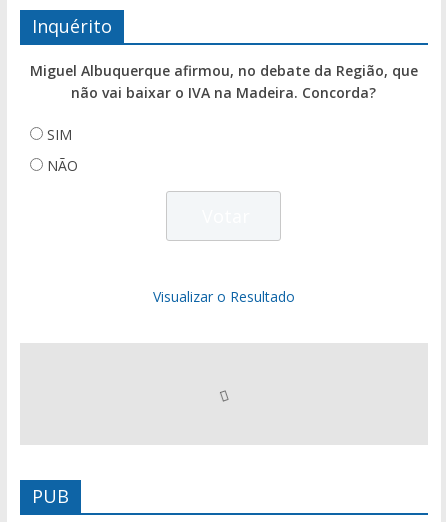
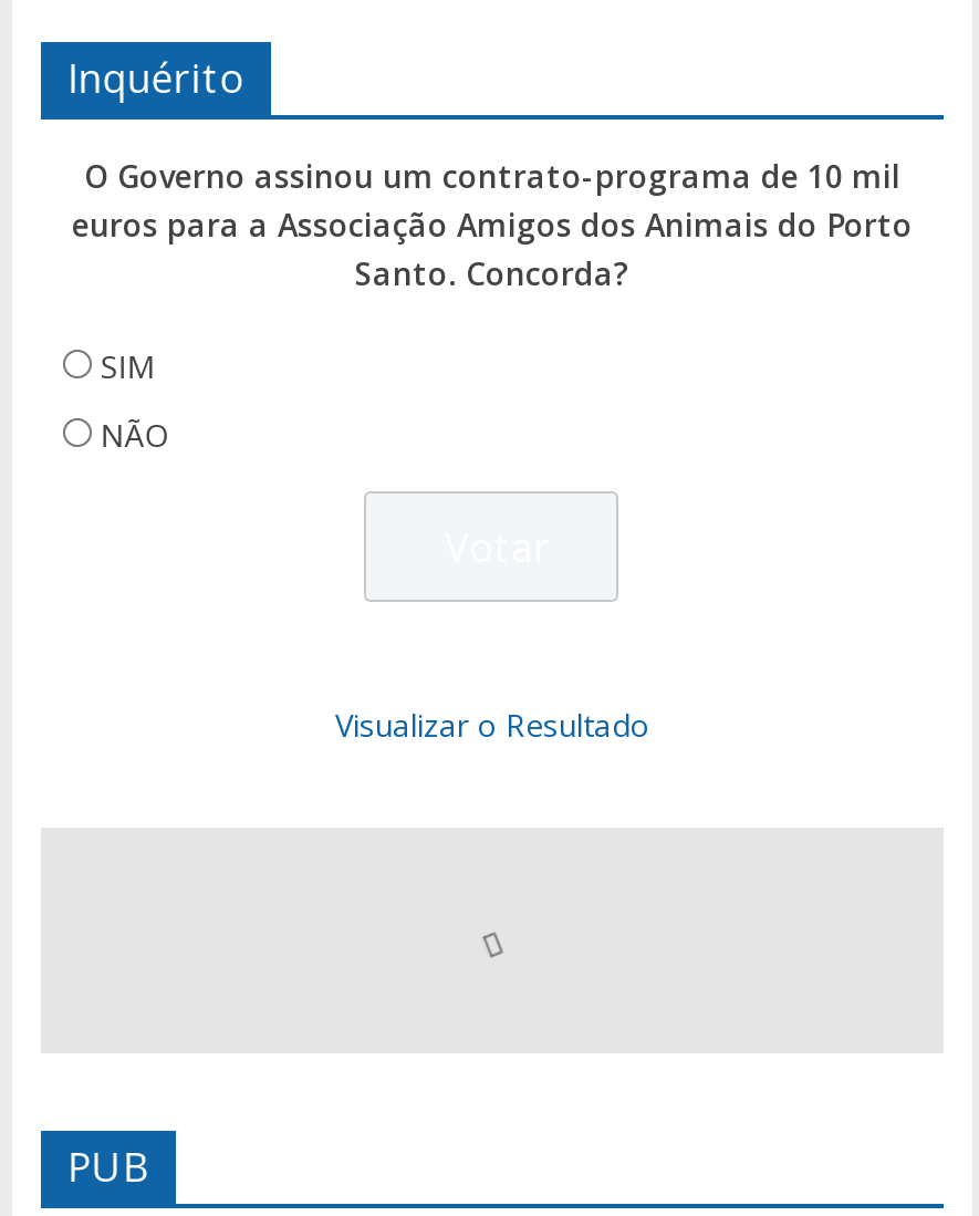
[30,61,418,102] Miguel Albuquerque afirmou, no debate da Região, que | não vai baixar o IVA na Madeira. Concorda? -> [72,155,913,295] O Governo assinou um contrato-programa de 10 mil | euros para a Associação Amigos dos Animais do Porto | Santo. Concorda?

